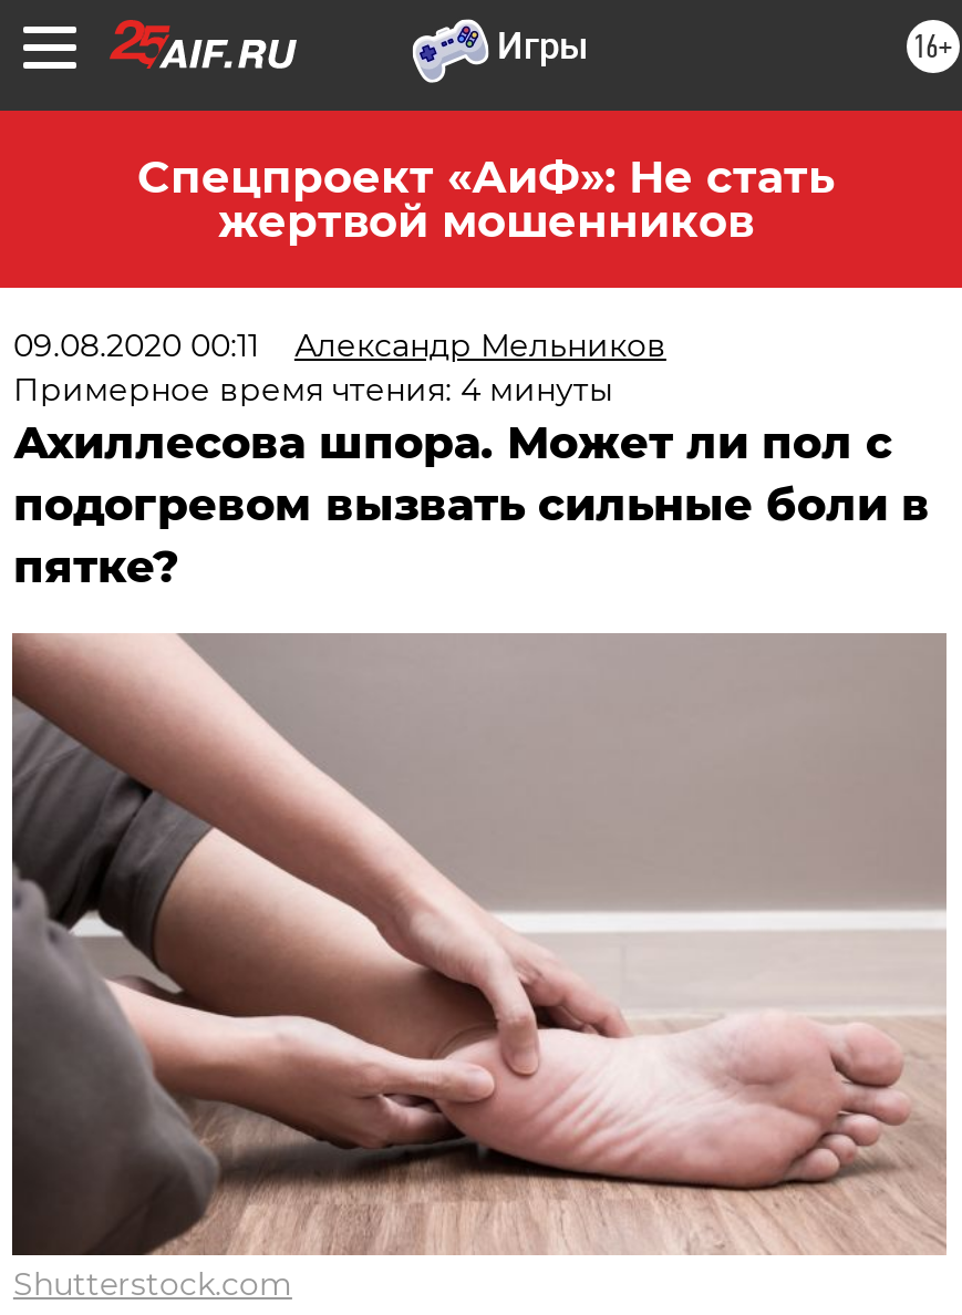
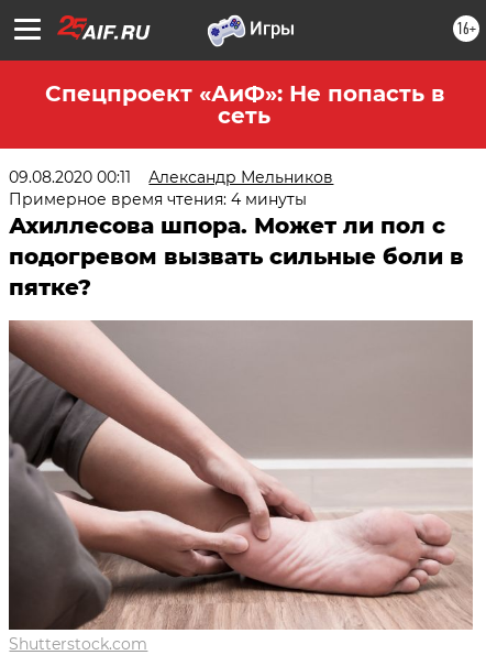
[137,151,835,248] Спецпроект «АиФ»: Не стать | жертвой мошенников -> [45,80,444,129] Спецпроект «АиФ»: Не попасть в | сеть

